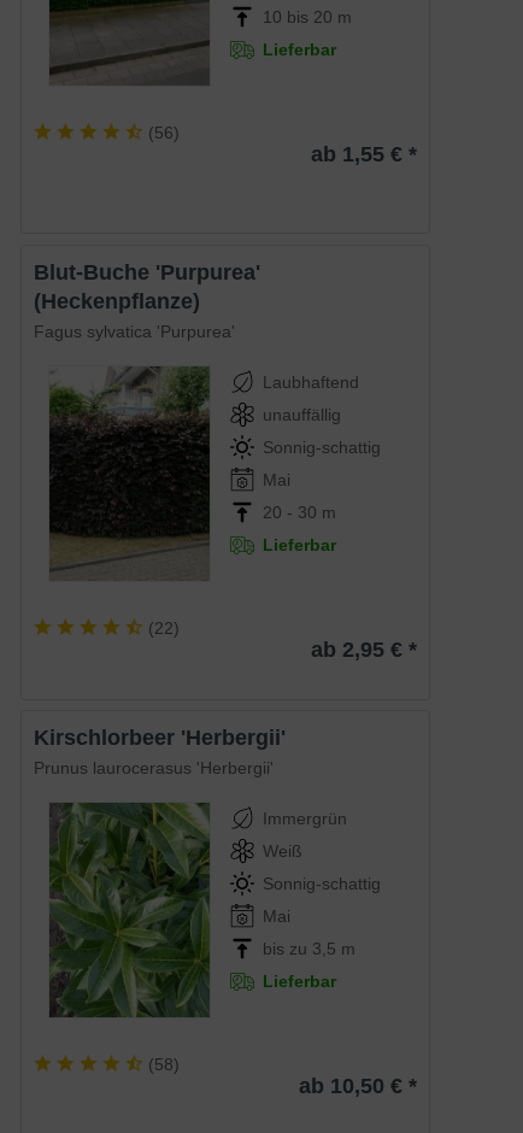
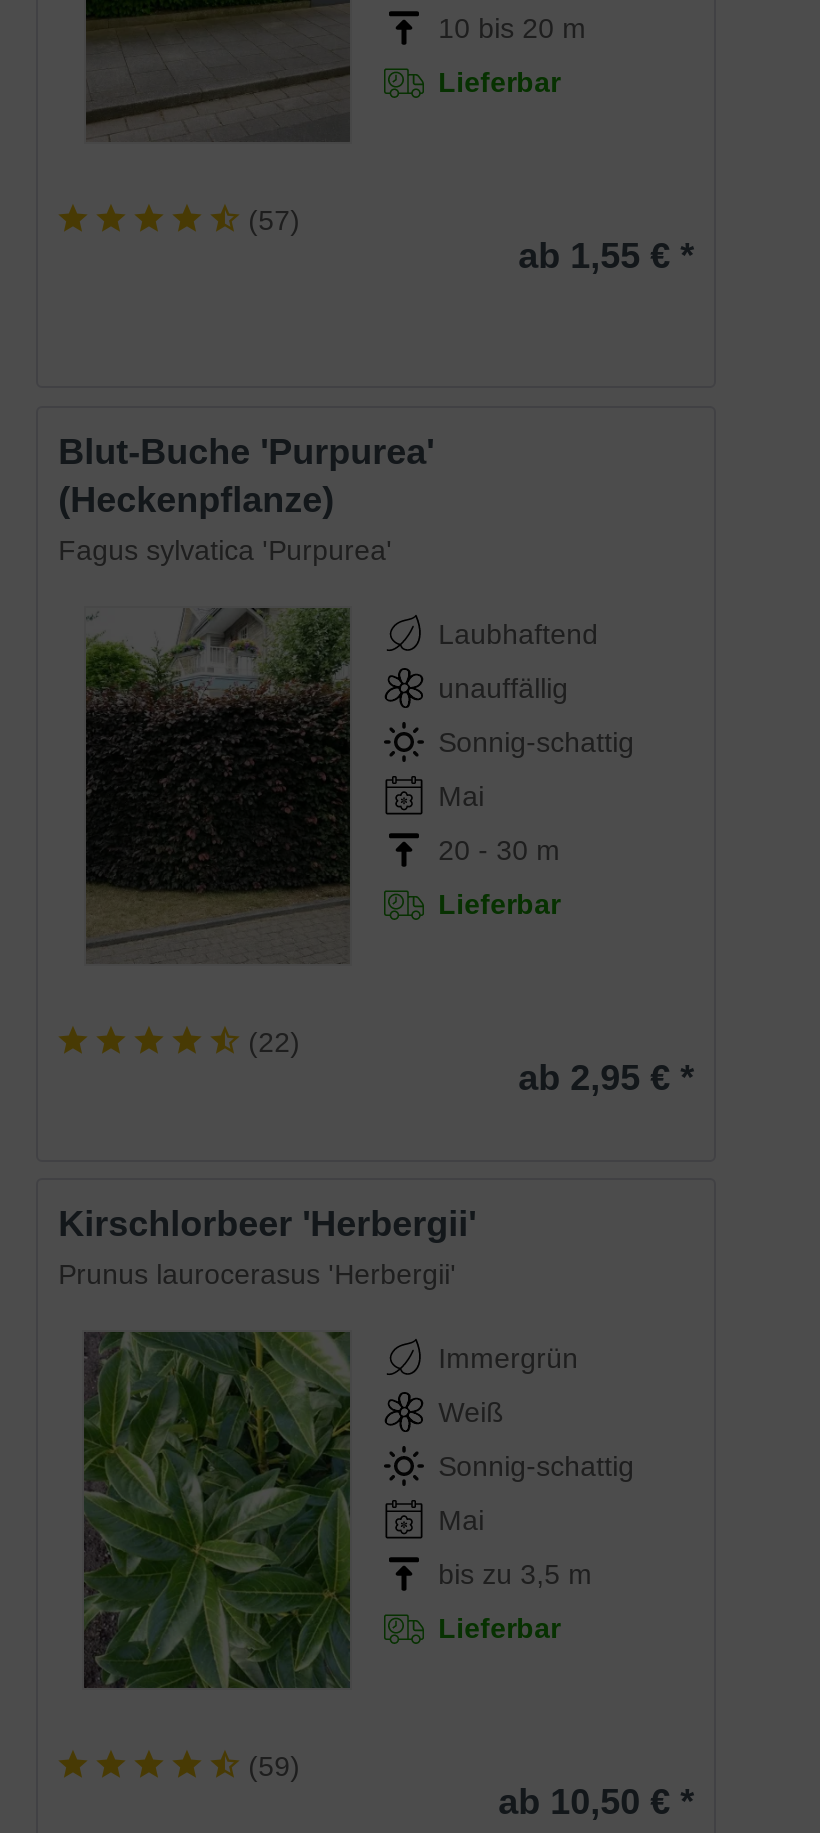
[148,123,180,143] (56) -> [248,205,300,237] (57)
[148,1055,180,1074] (58) -> [248,1750,300,1782] (59)

